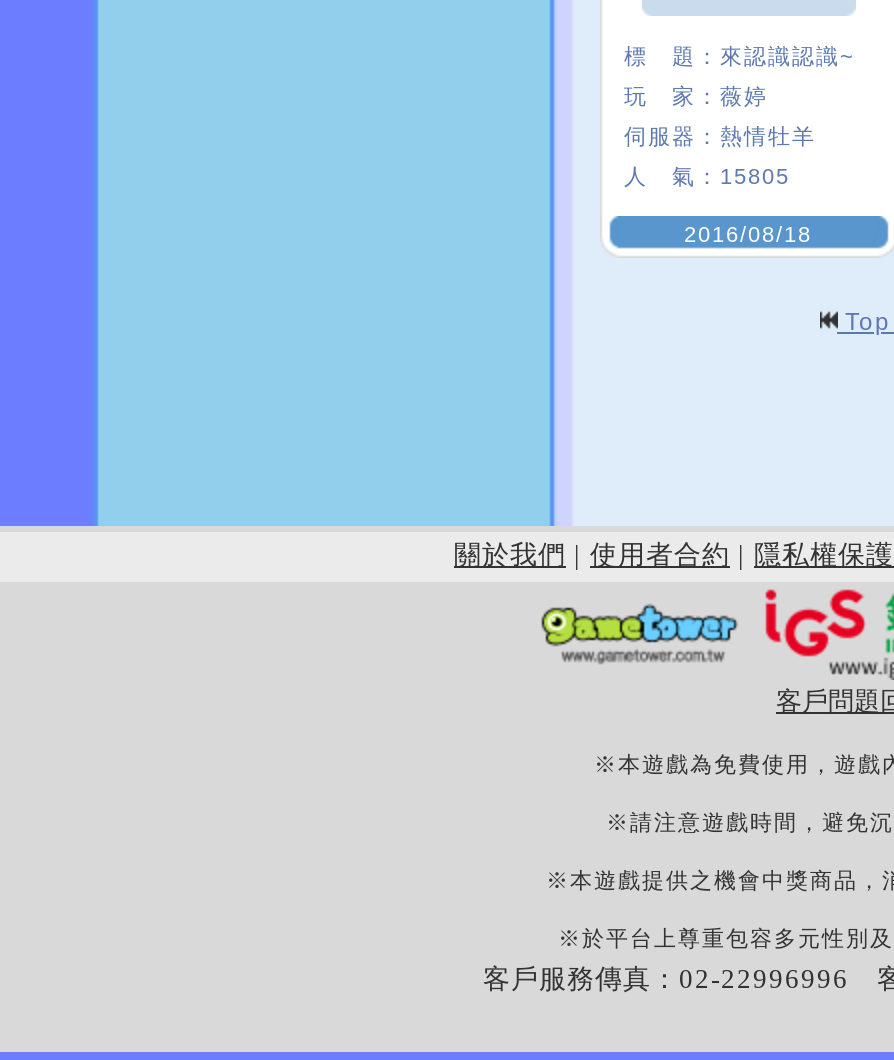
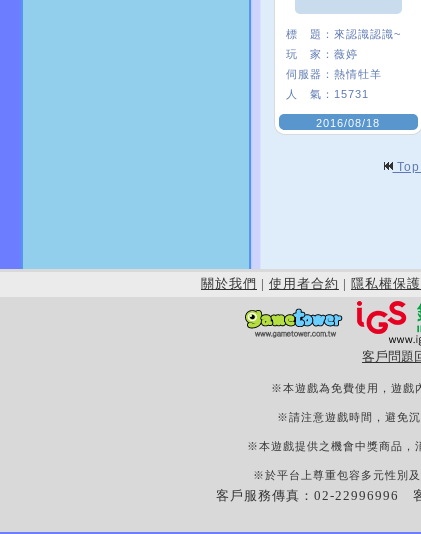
[624,164,790,188] 人 氣：15805 -> [286,88,369,100] 人 氣：15731

